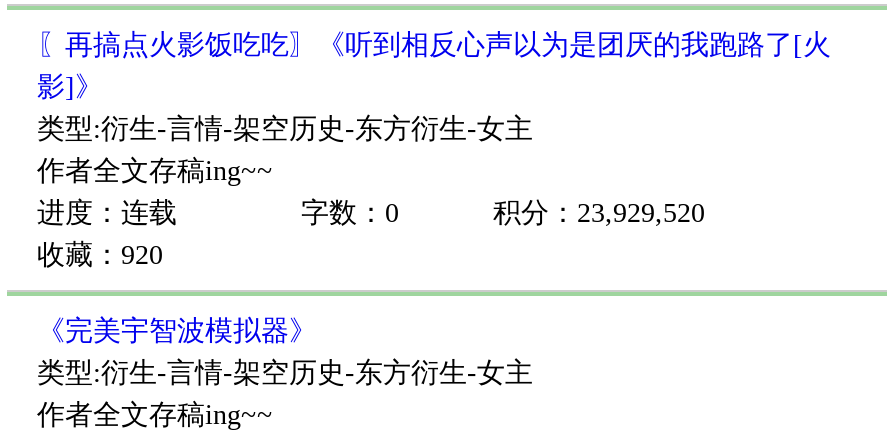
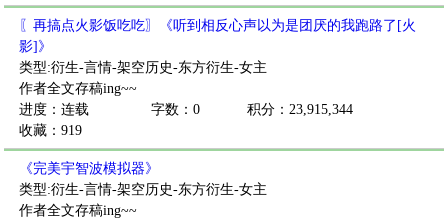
[493,198,705,228] 积分：23,929,520 -> [247,102,353,117] 积分：23,915,344
[37,240,163,270] 收藏：920 -> [19,123,82,138] 收藏：919

